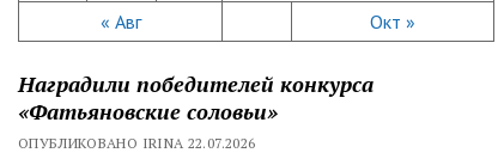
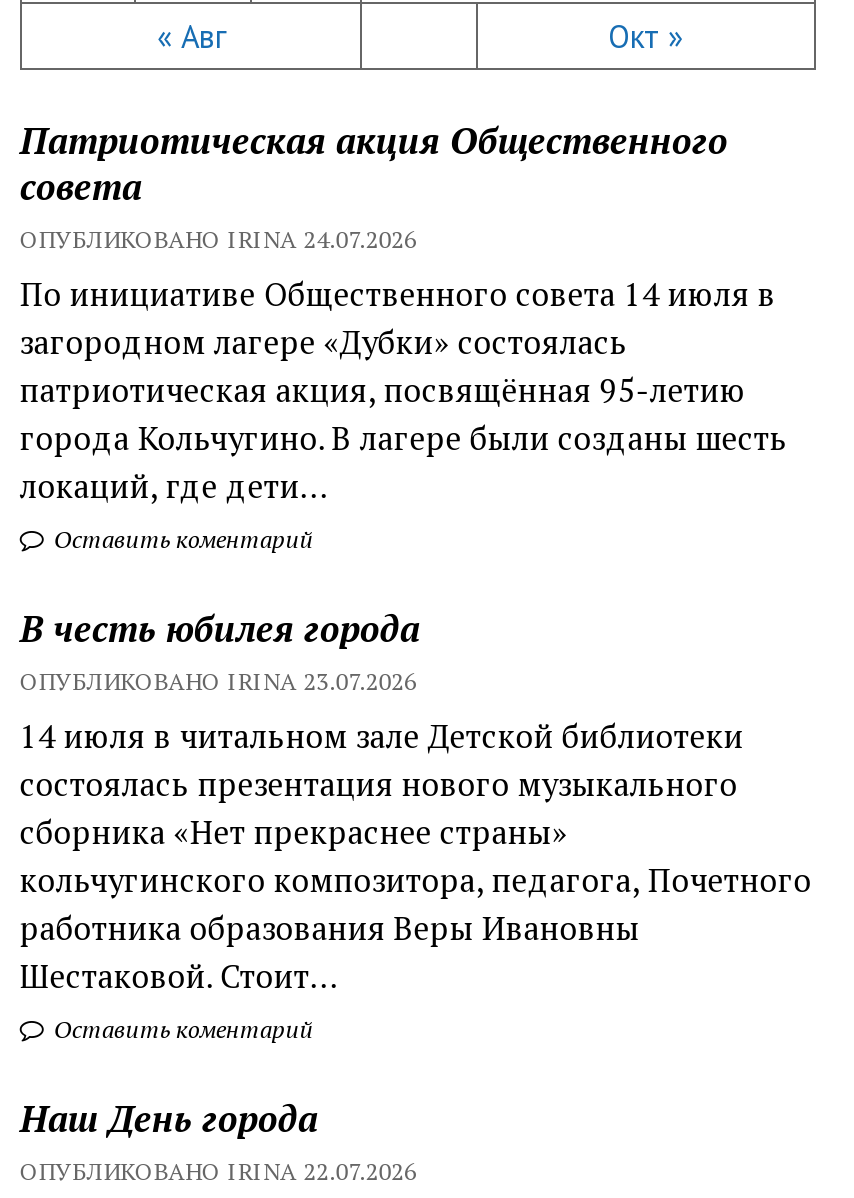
[18,69,373,125] Наградили победителей конкурса | «Фатьяновские соловьи» -> [20,116,812,1142] Патриотическая акция Общественного | совета | ОПУБЛИКОВАНО IRINA 24.07.2026 | По инициативе Общественного совета 14 июля в | загородном лагере «Дубки» состоялась | патриотическая акция, посвящённая 95-летию | города Кольчугино. В лагере были созданы шесть | локаций, где дети… | Оставить коментарий | В честь юбилея города | ОПУБЛИКОВАНО IRINA 23.07.2026 | 14 июля в читальном зале Детской библиотеки | состоялась презентация нового музыкального | сборника «Нет прекраснее страны» | кольчугинского композитора, педагога, Почетного | работника образования Веры Ивановны | Шестаковой. Стоит… | Оставить коментарий | Наш День города

